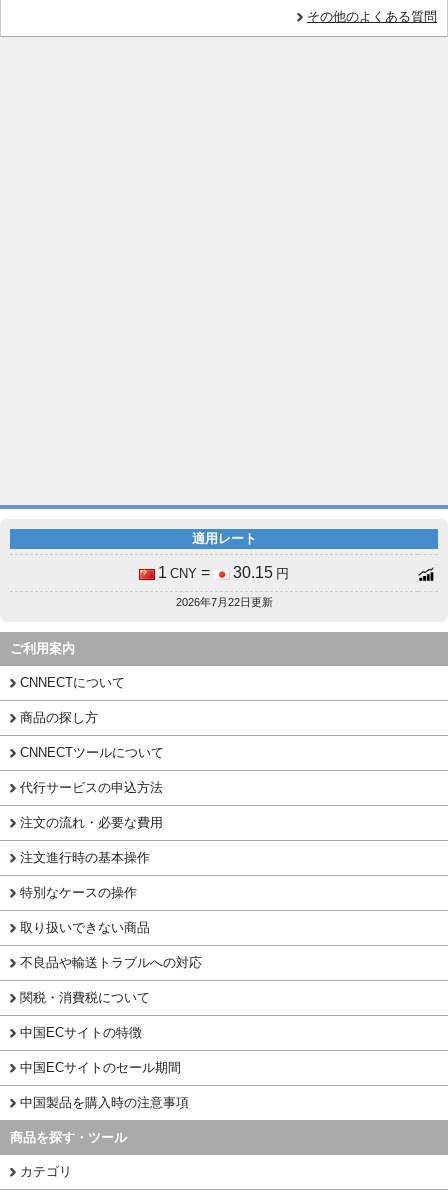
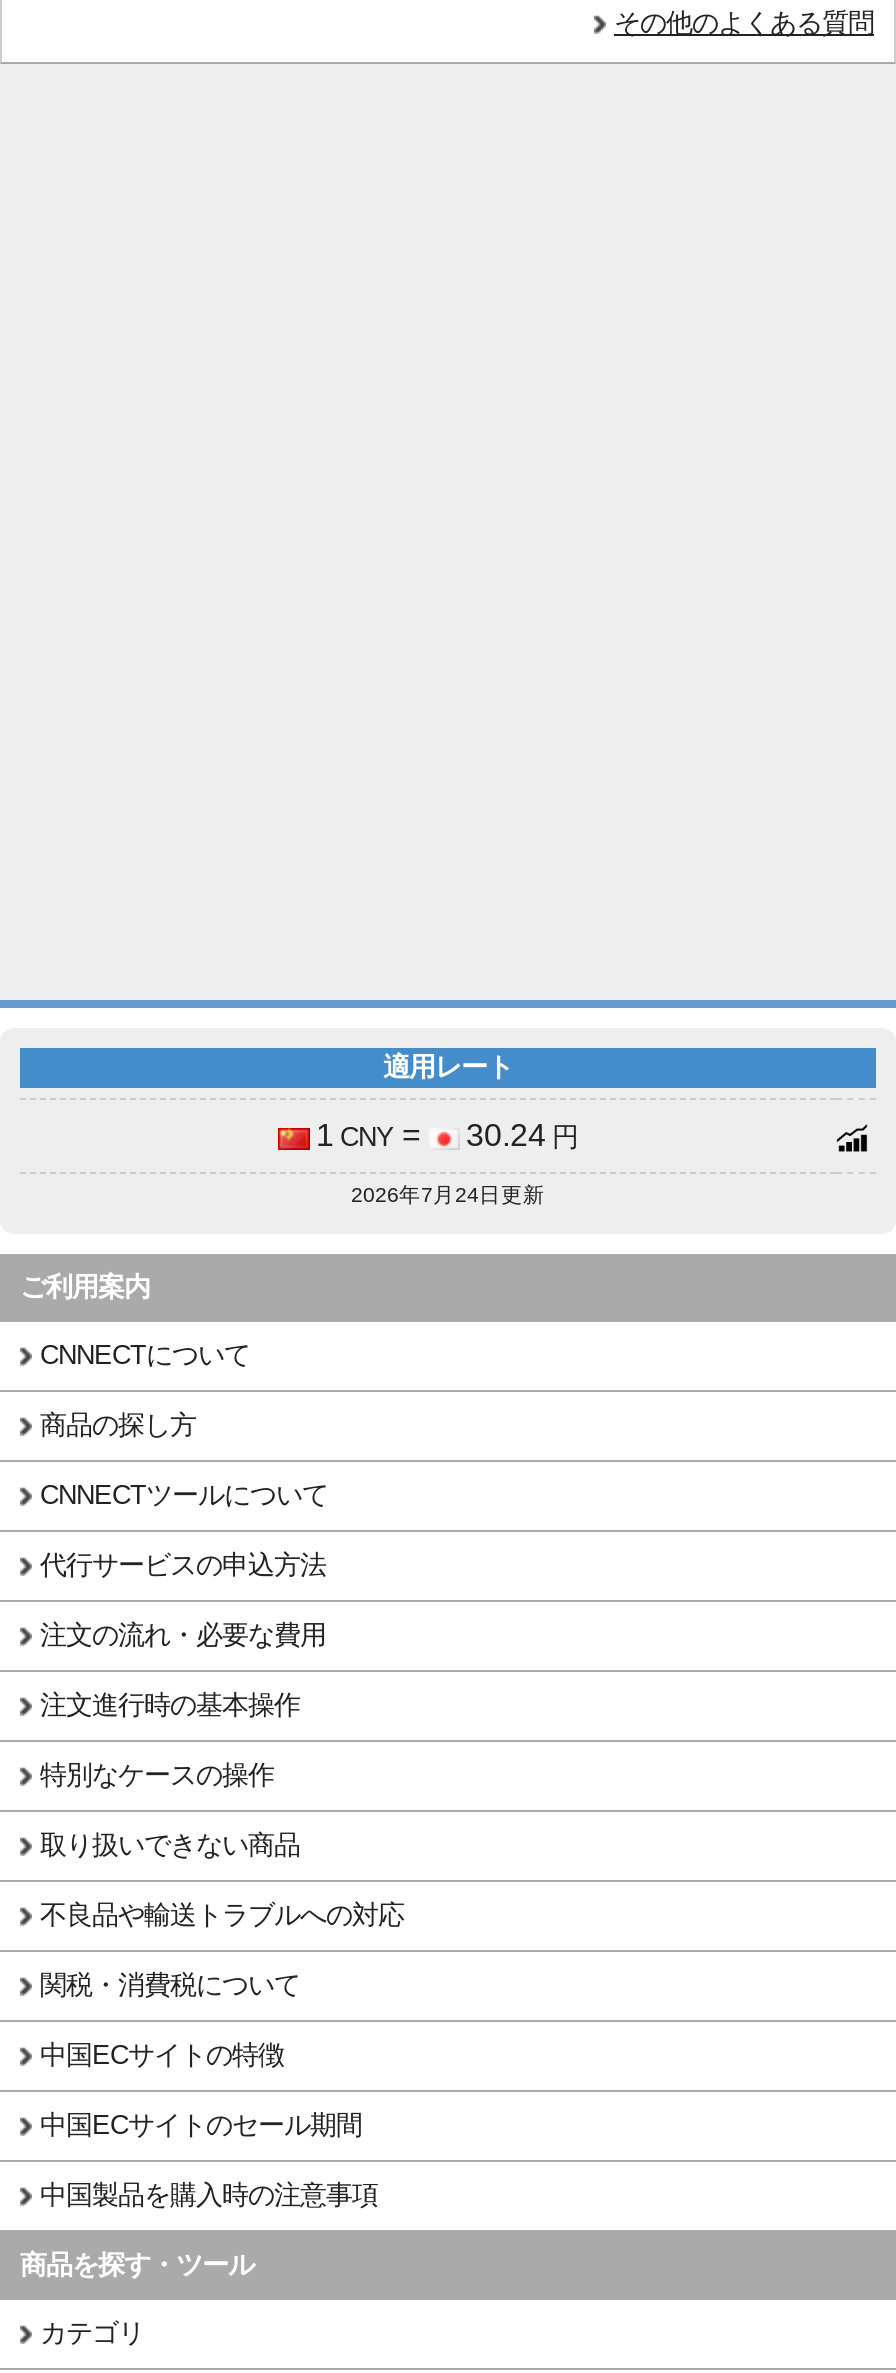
[158,564,289,581] 1 CNY = 30.15 円 -> [316,1119,578,1153] 1 CNY = 30.24 円
[175,596,272,608] 2026年7月22日更新 -> [351,1183,545,1207] 2026年7月24日更新

